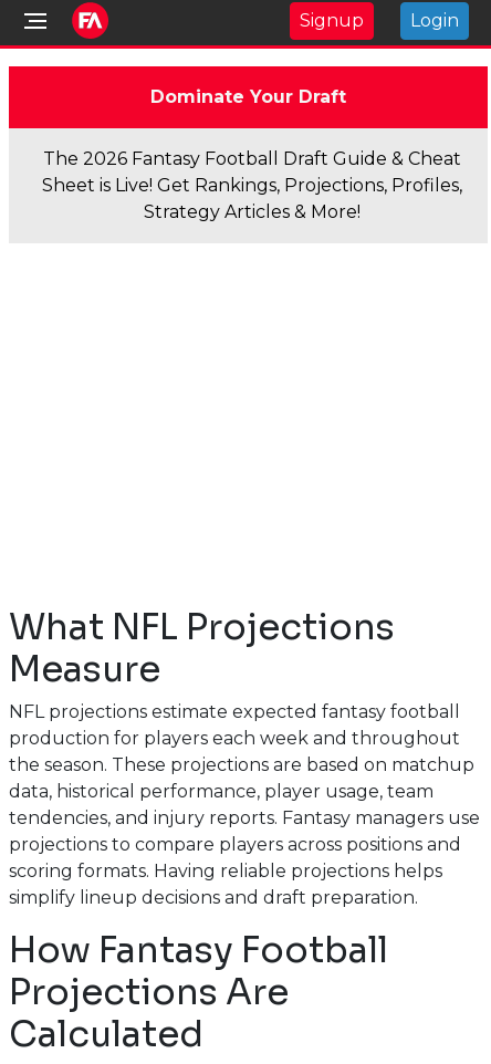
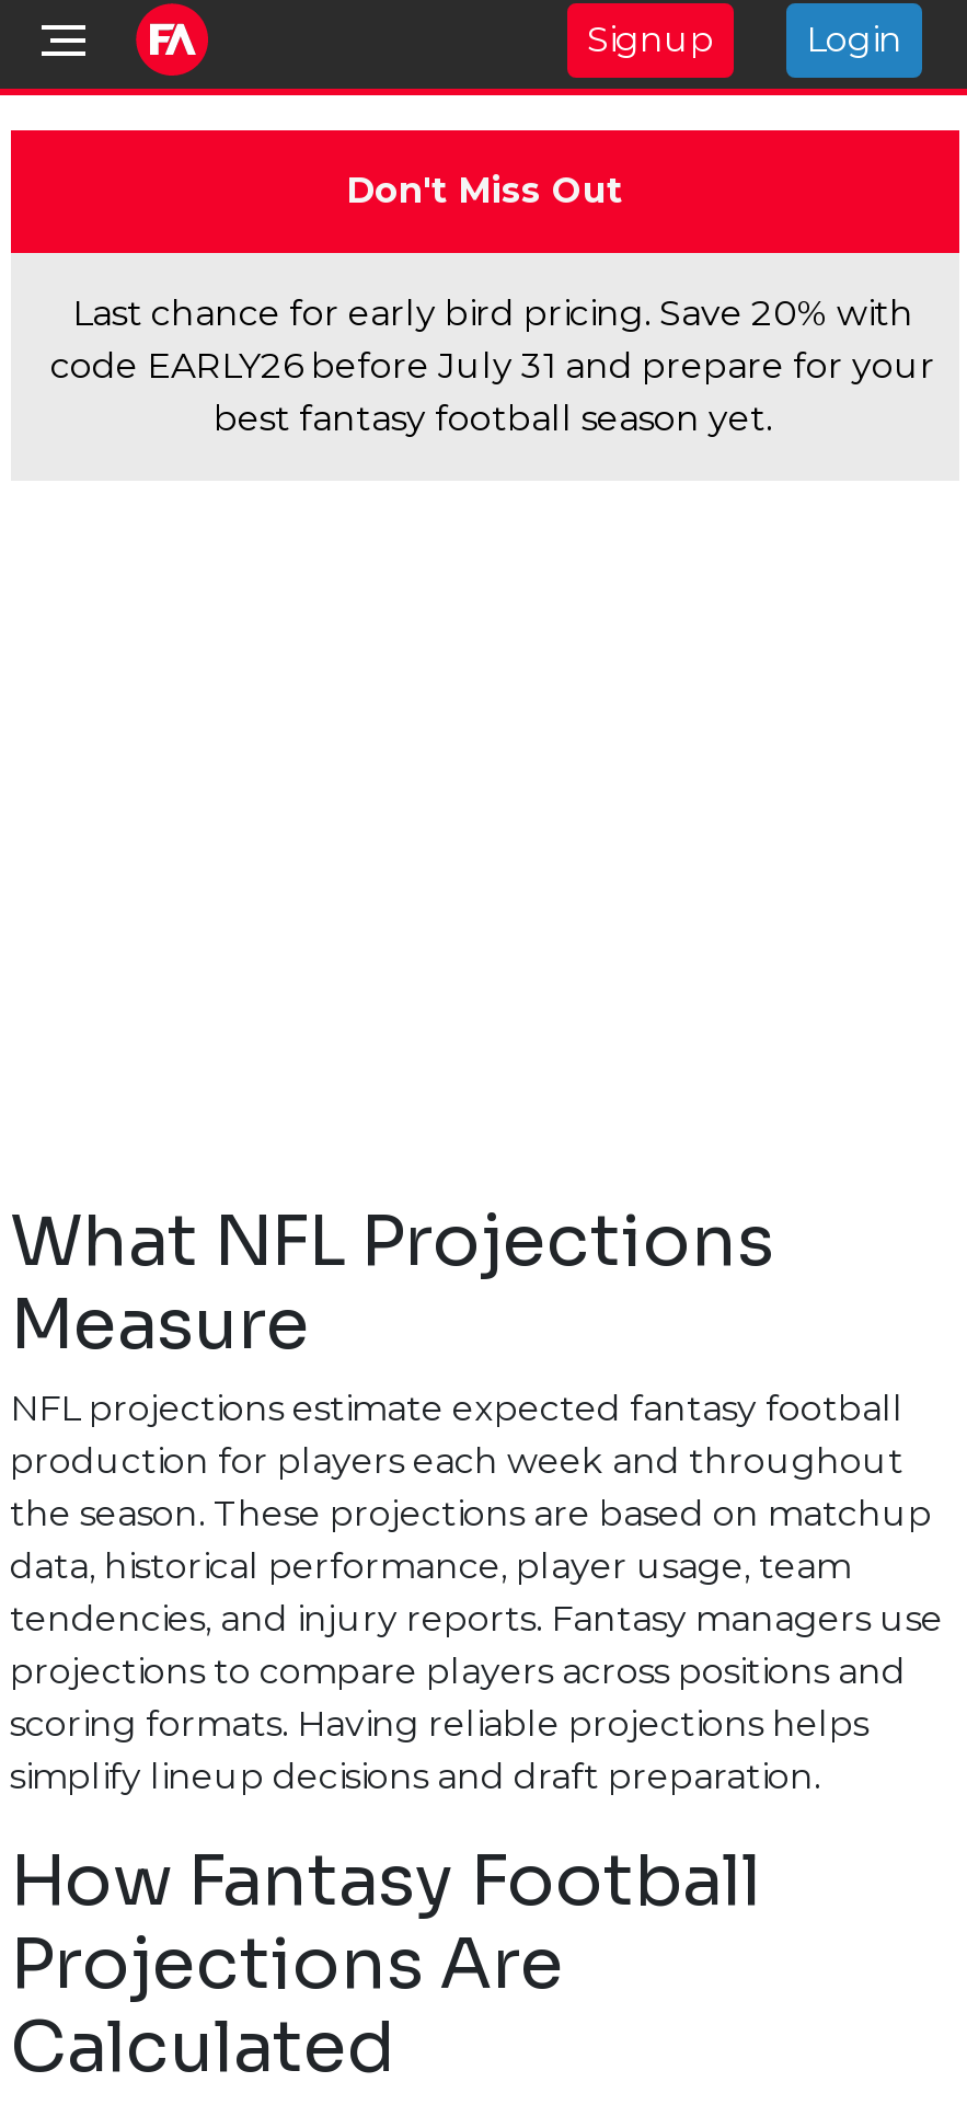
[150,86,346,107] Dominate Your Draft -> [346,170,622,211] Don't Miss Out
[42,148,462,222] The 2026 Fantasy Football Draft Guide & Cheat | Sheet is Live! Get Rankings, Projections, Profiles, | Strategy Articles & More! -> [50,292,935,439] Last chance for early bird pricing. Save 20% with | code EARLY26 before July 31 and prepare for your | best fantasy football season yet.

